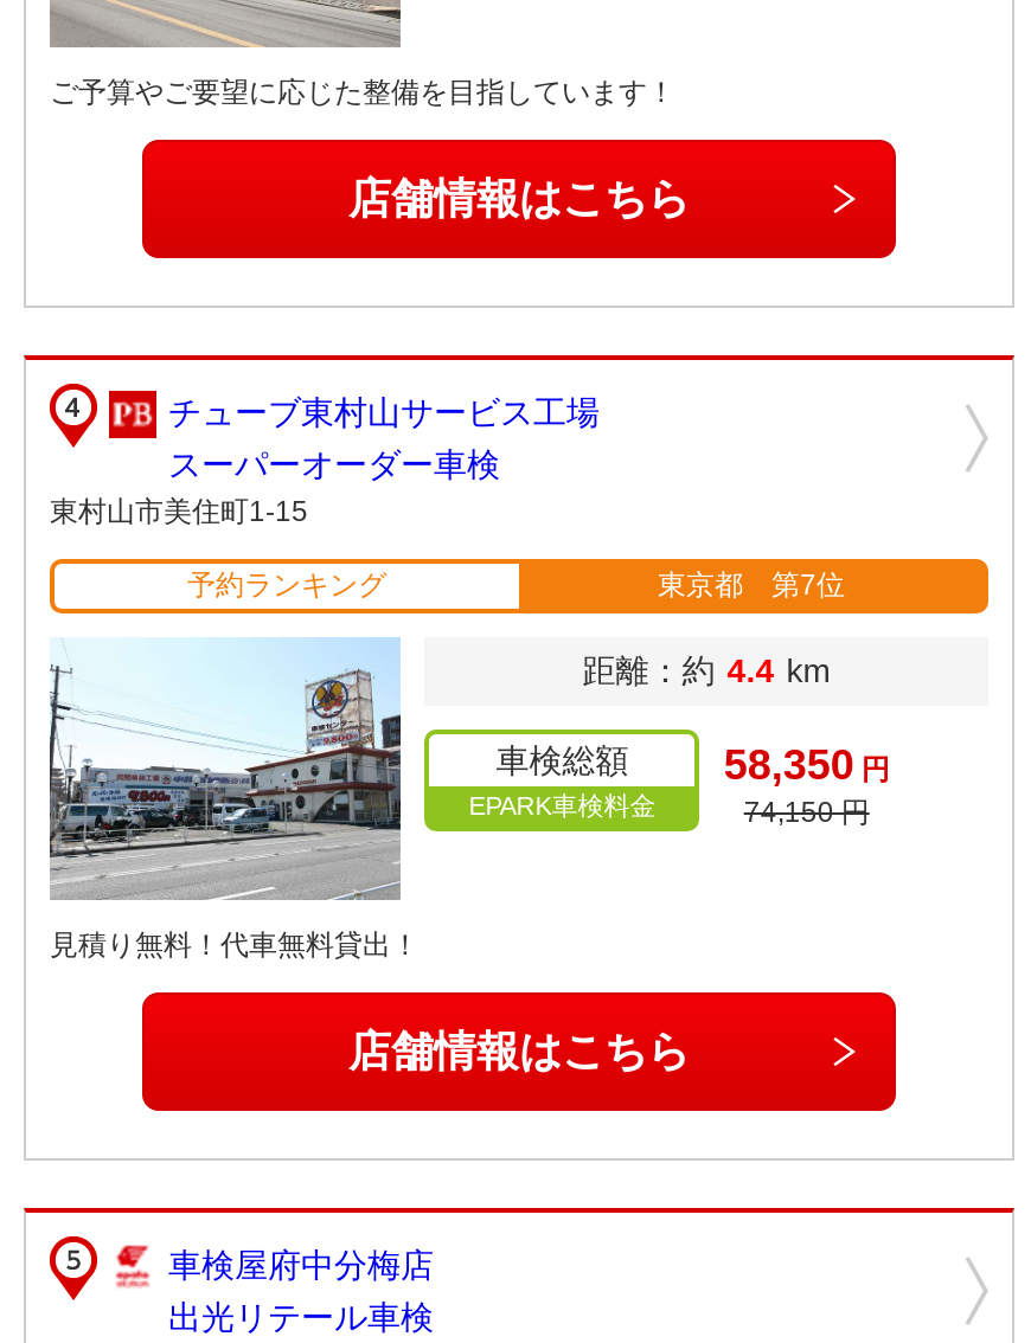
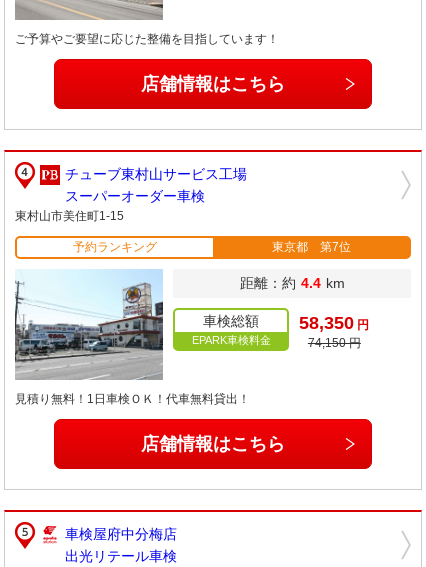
[50,929,420,962] 見積り無料！代車無料貸出！ -> [15,392,250,406] 見積り無料！1日車検ＯＫ！代車無料貸出！

